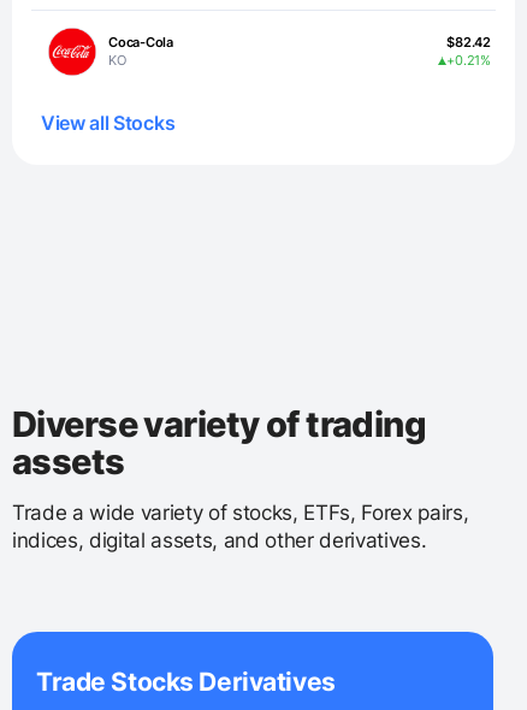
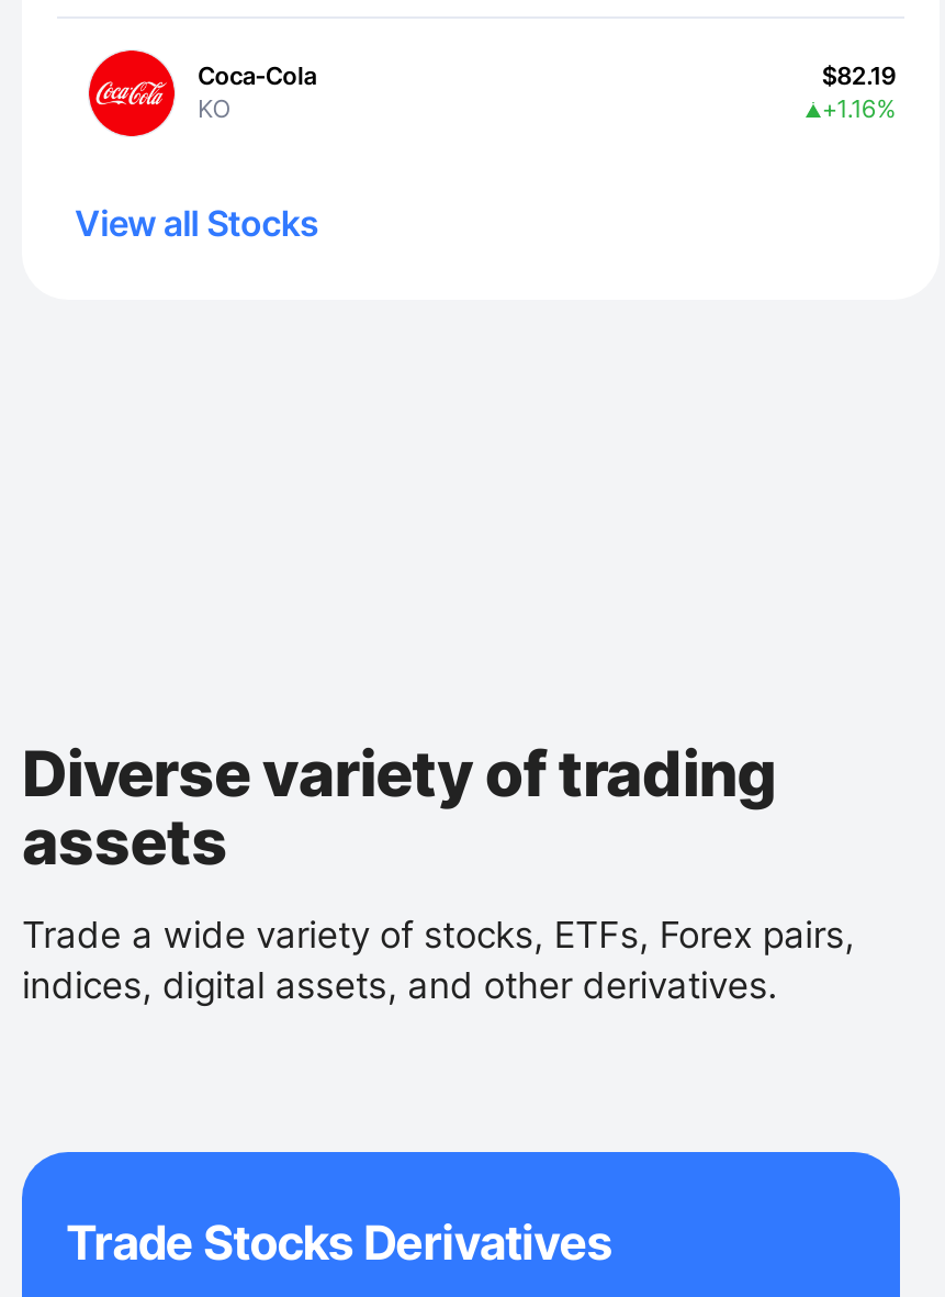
[447,34,491,51] $82.42 -> [822,61,896,92] $82.19
[447,52,491,69] +0.21% -> [822,94,896,125] +1.16%

